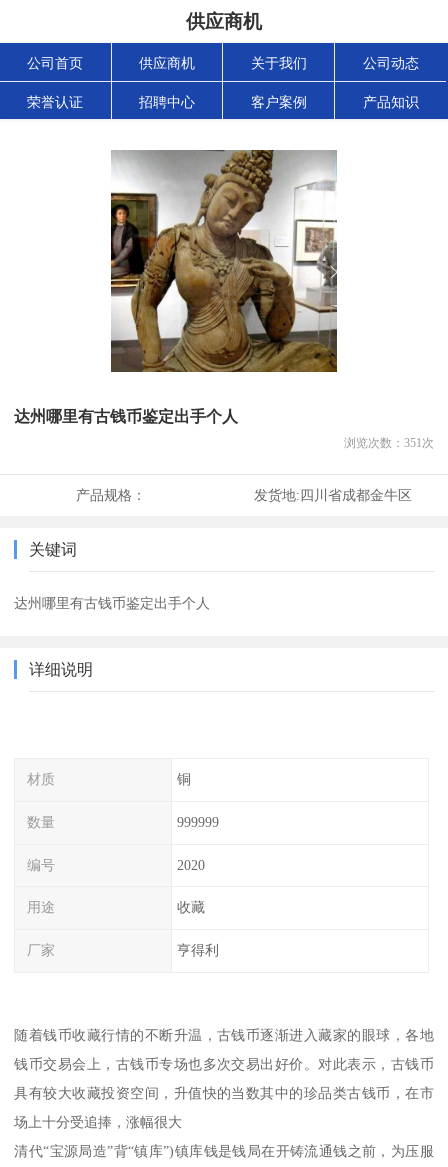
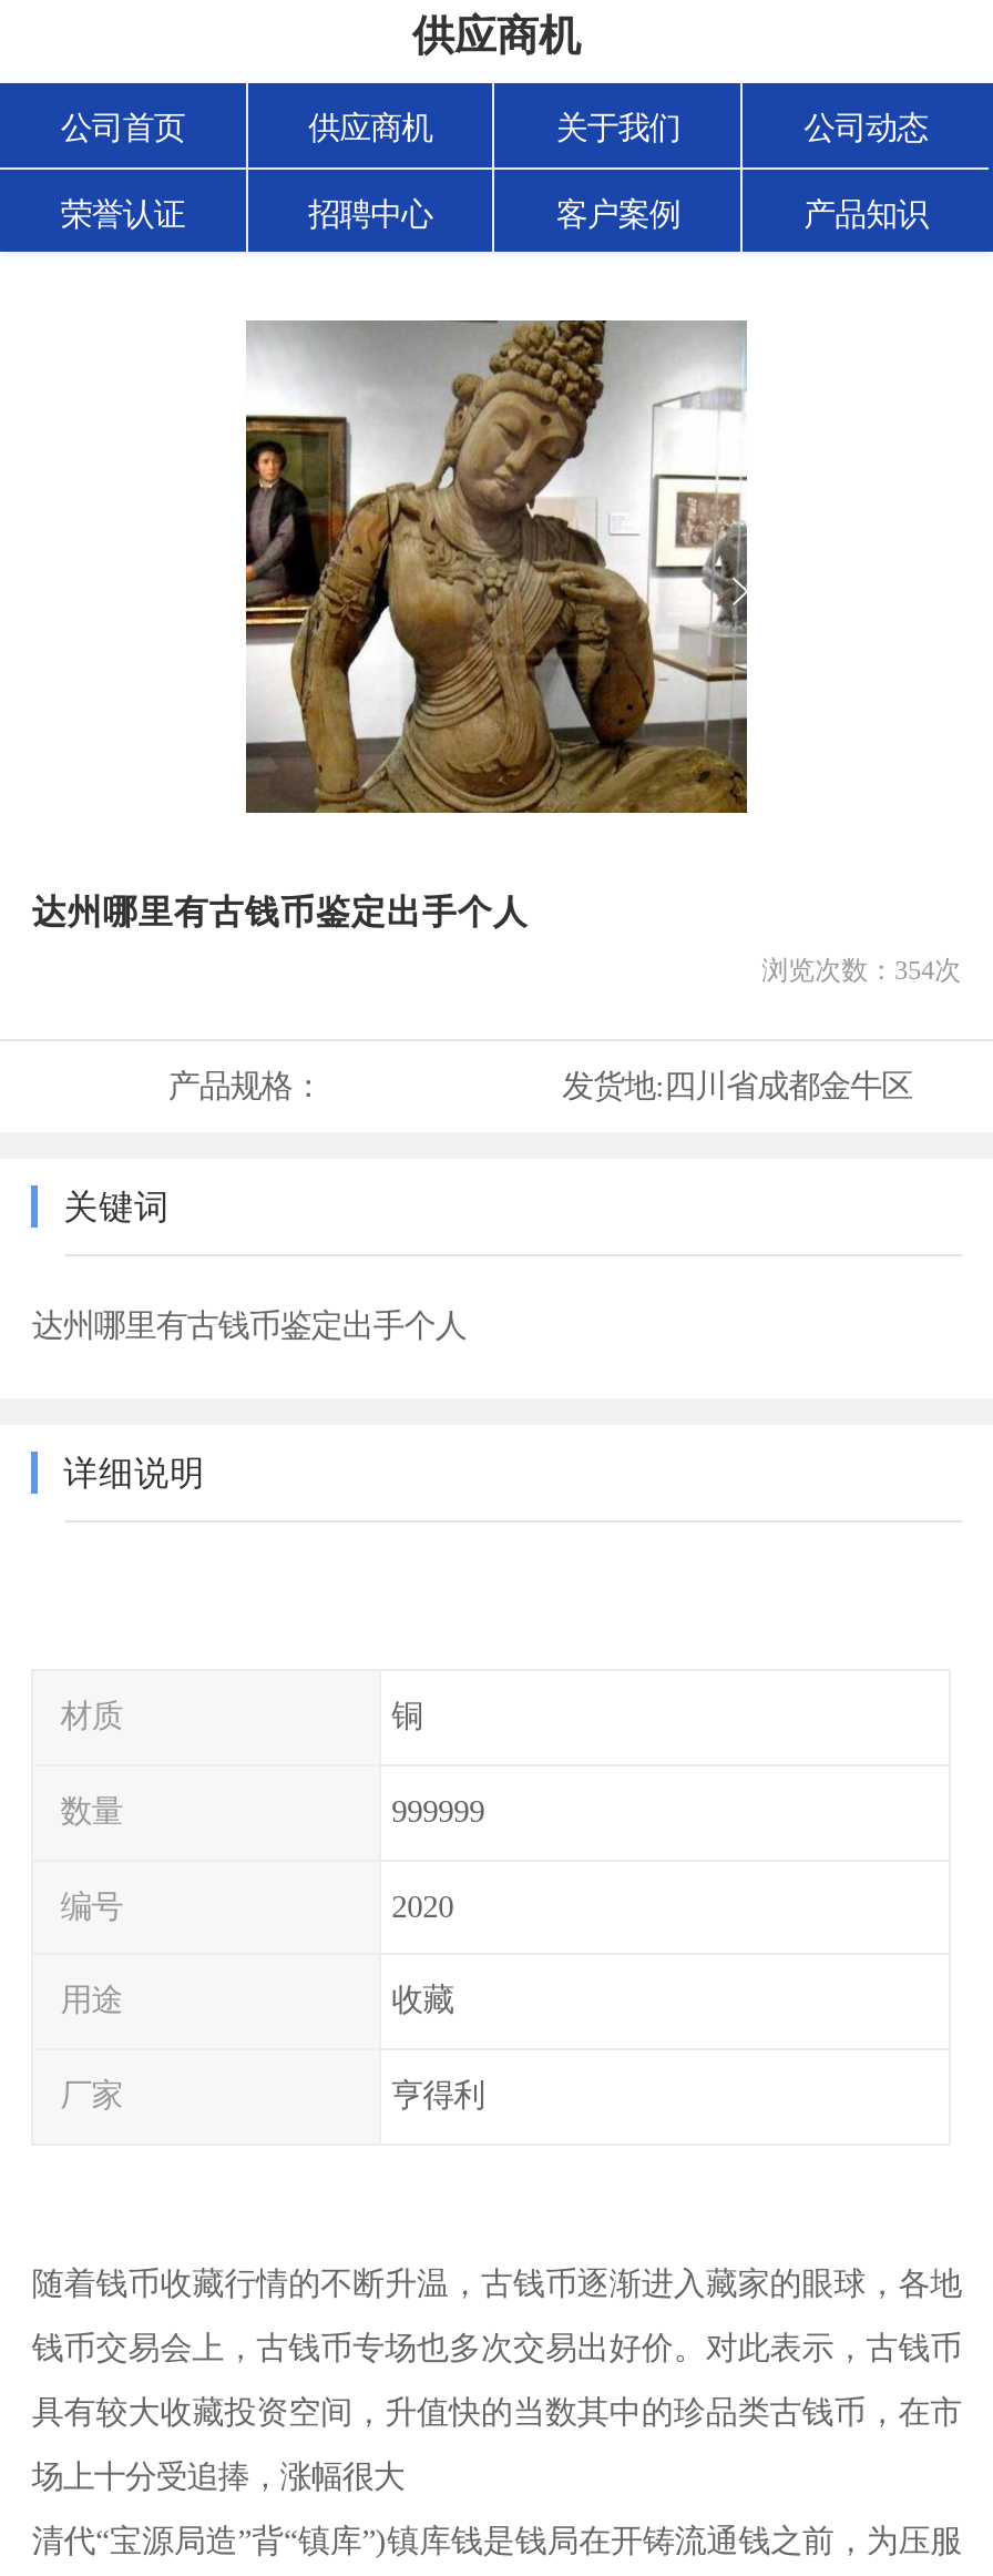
[344,436,434,450] 浏览次数：351次 -> [762,955,961,986] 浏览次数：354次

